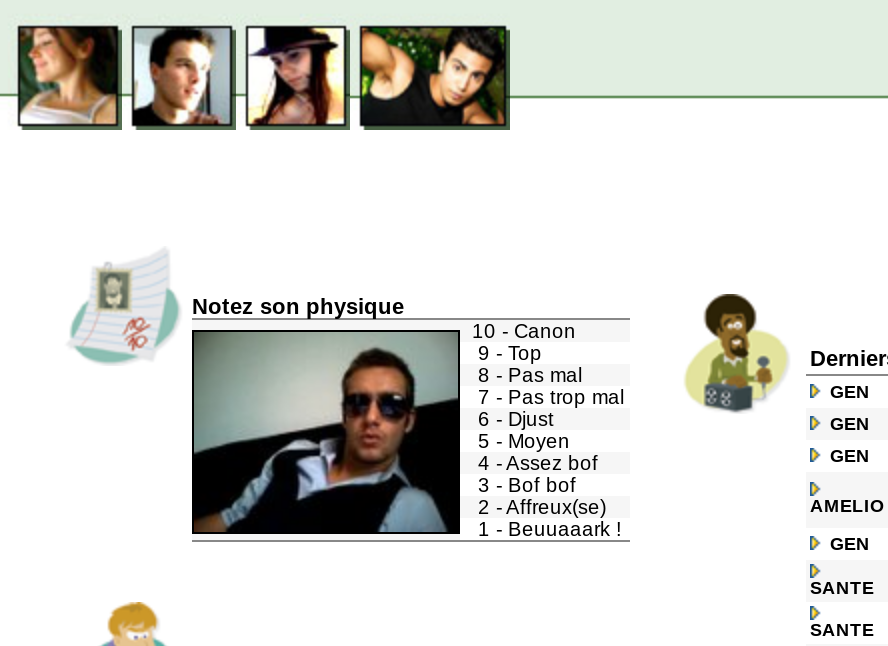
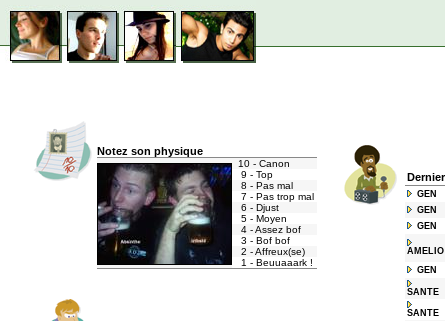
[192,330,454,534] [image] -> [97,163,229,265] [image]

